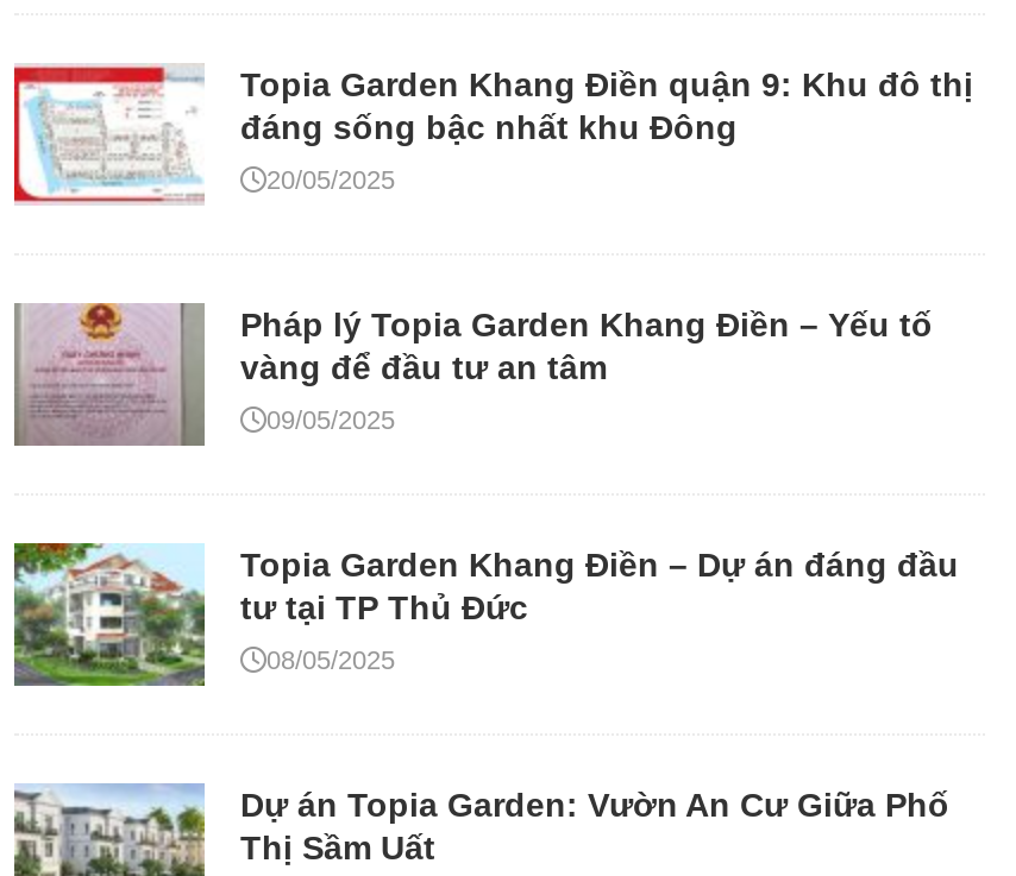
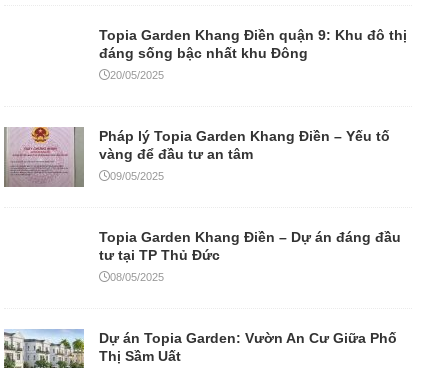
[12,63,207,206] [image] -> none
[12,541,207,688] [image] -> none

